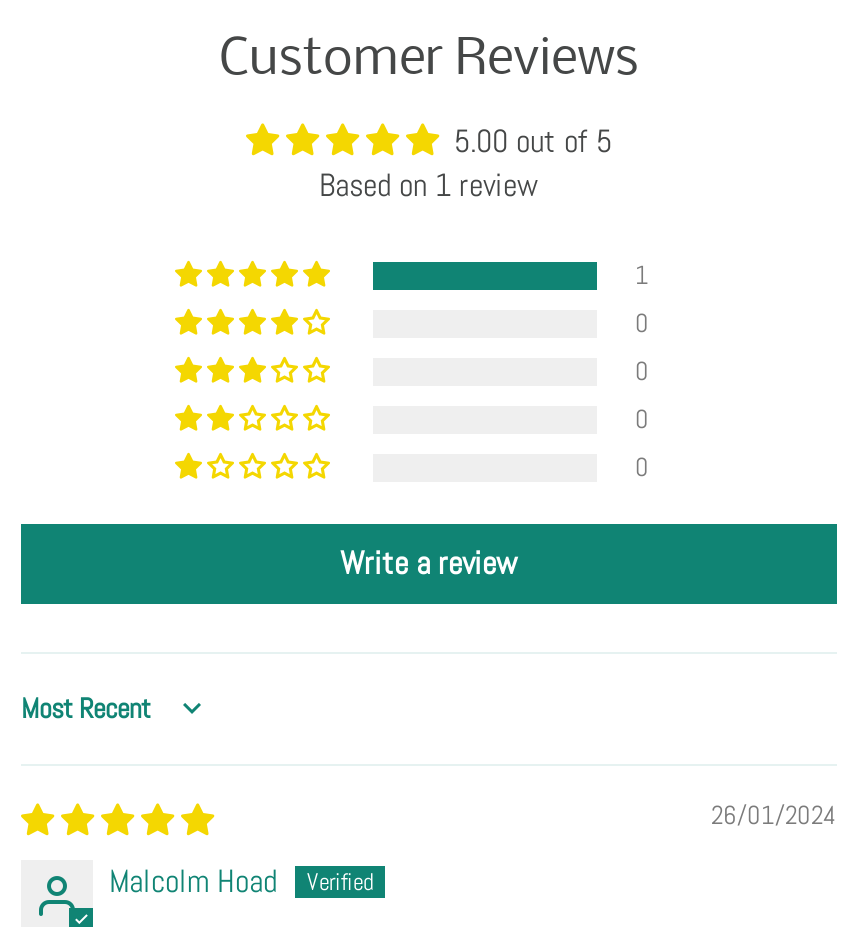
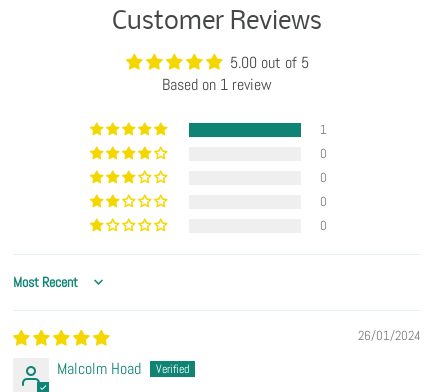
[340,542,518,584] Write a review -> none

